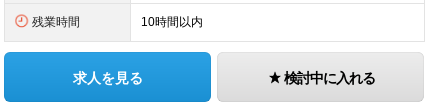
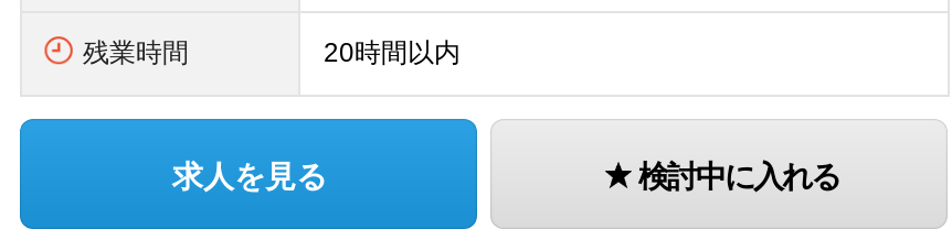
[141,15,203,29] 10時間以内 -> [323,37,460,68] 20時間以内

